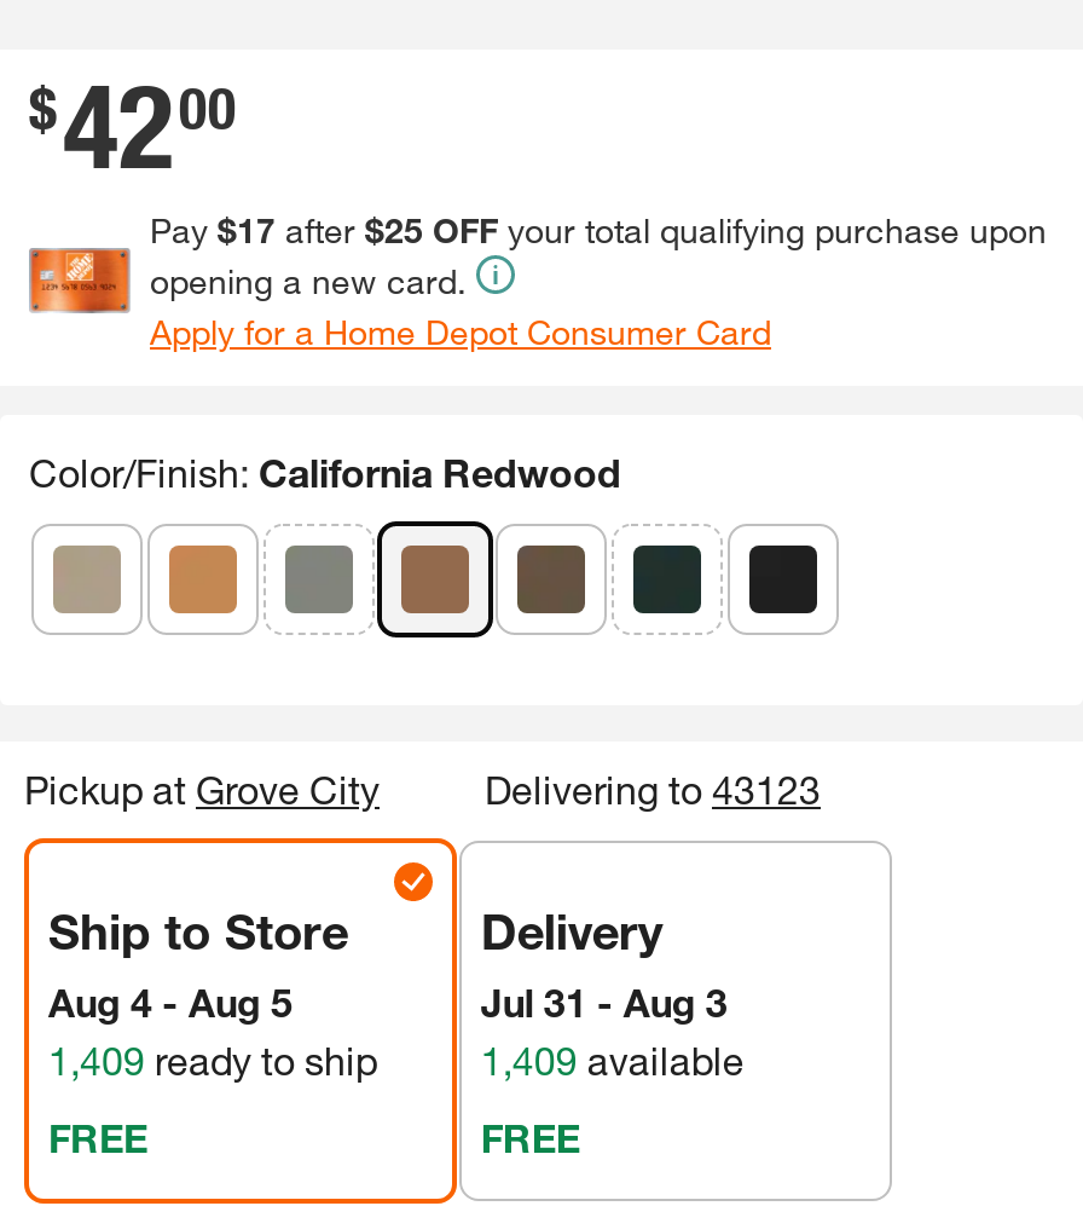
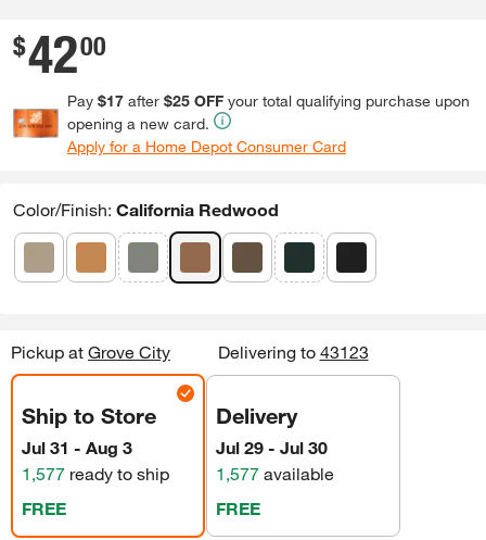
[48,979,293,1025] Aug 4 - Aug 5 -> [22,437,132,457] Jul 31 - Aug 3
[481,979,727,1025] Jul 31 - Aug 3 -> [216,437,327,457] Jul 29 - Jul 30
[48,1037,377,1083] 1,409 ready to ship -> [22,463,169,484] 1,577 ready to ship
[481,1037,744,1083] 1,409 available -> [216,463,334,484] 1,577 available

